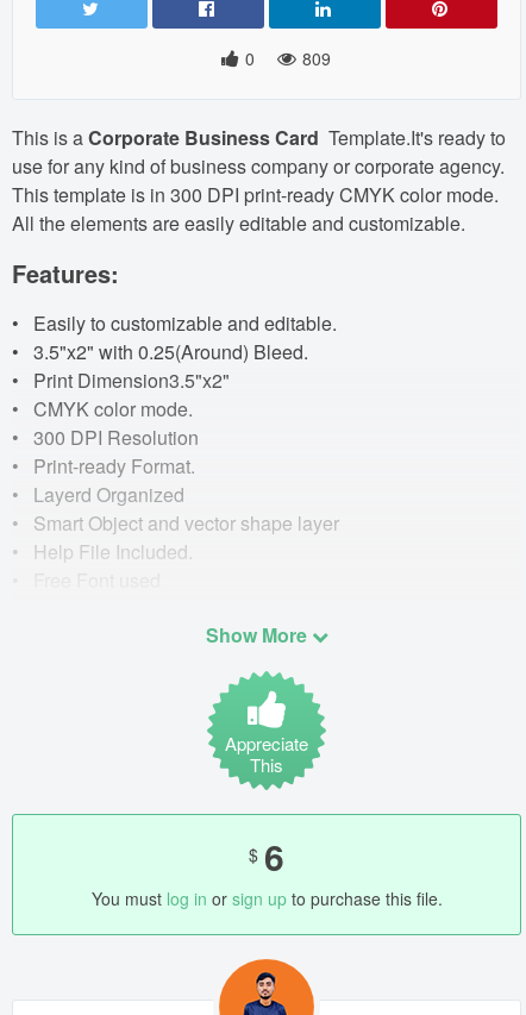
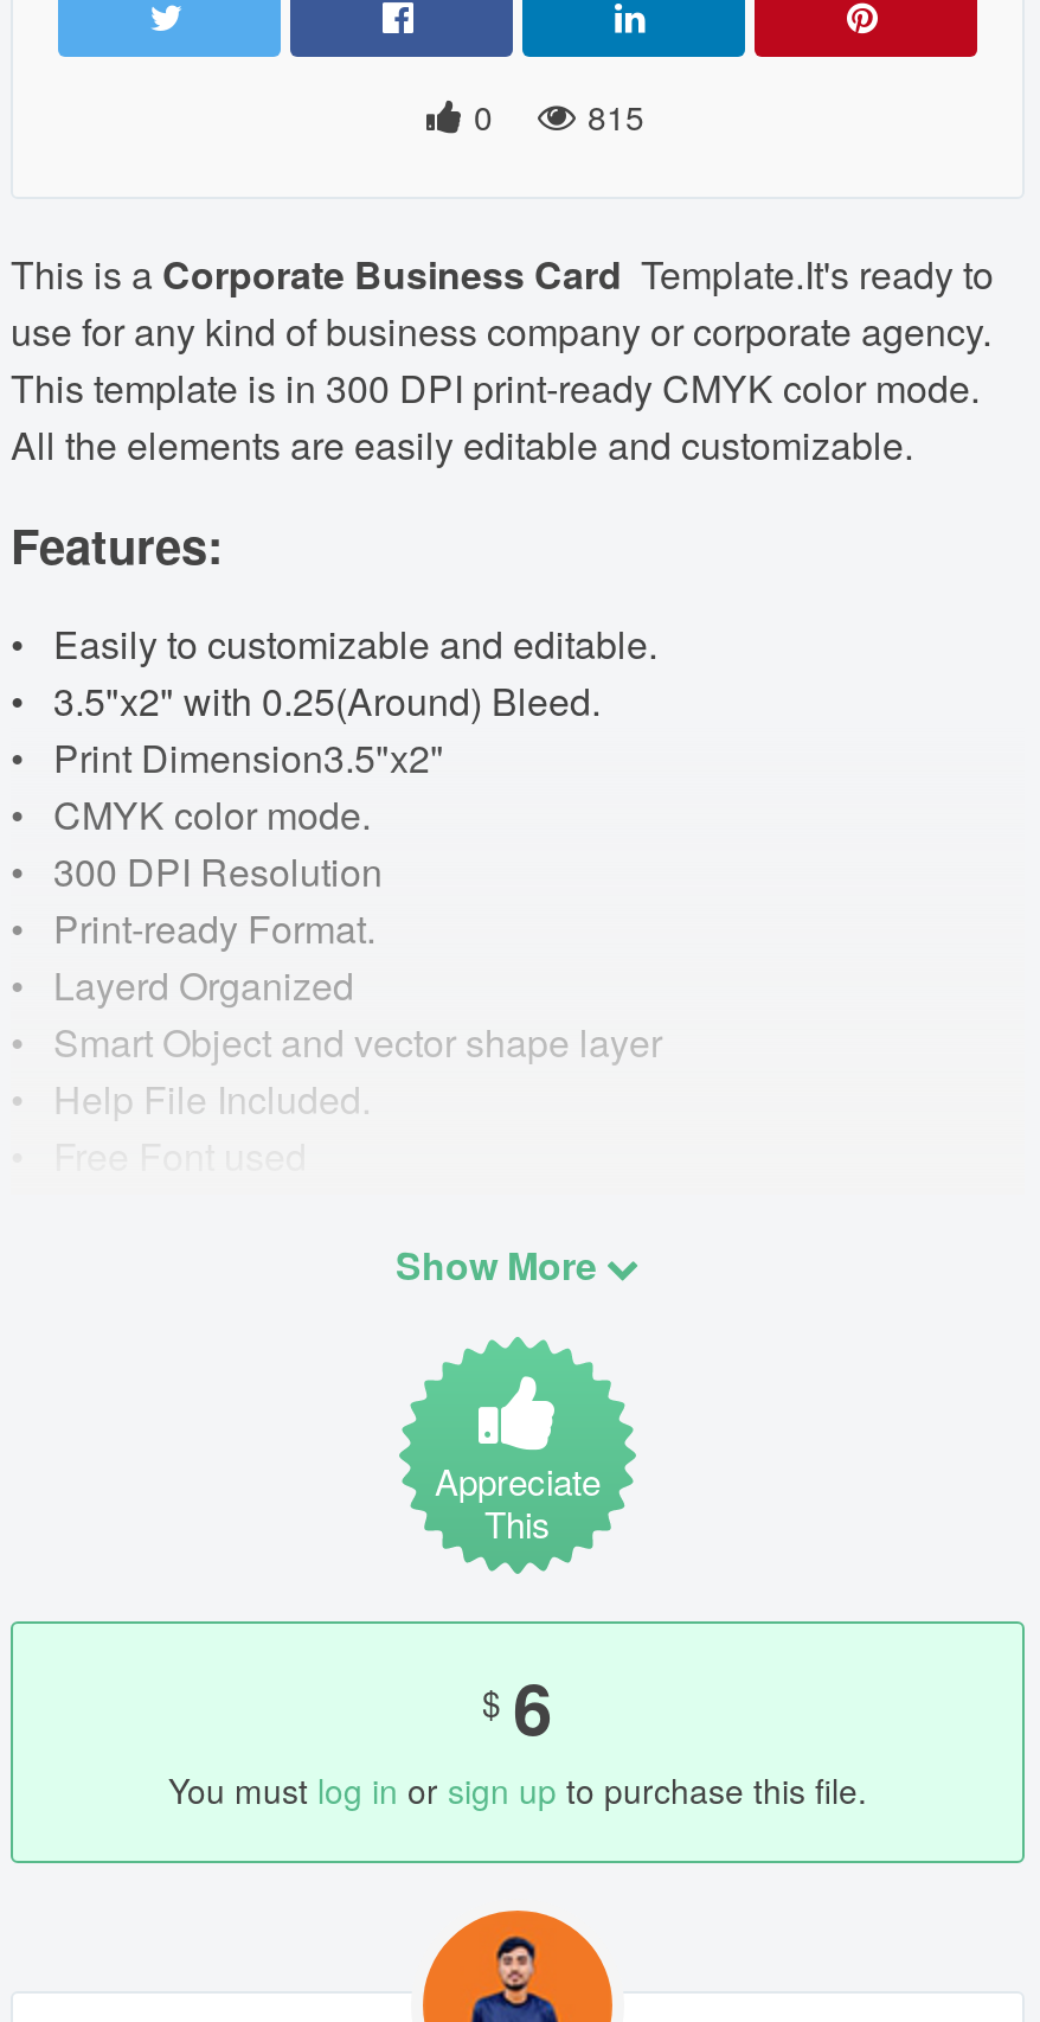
[245,46,330,70] 0 809 -> [474,91,644,139] 0 815

